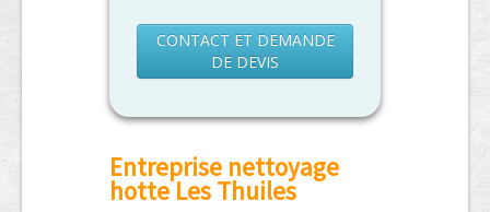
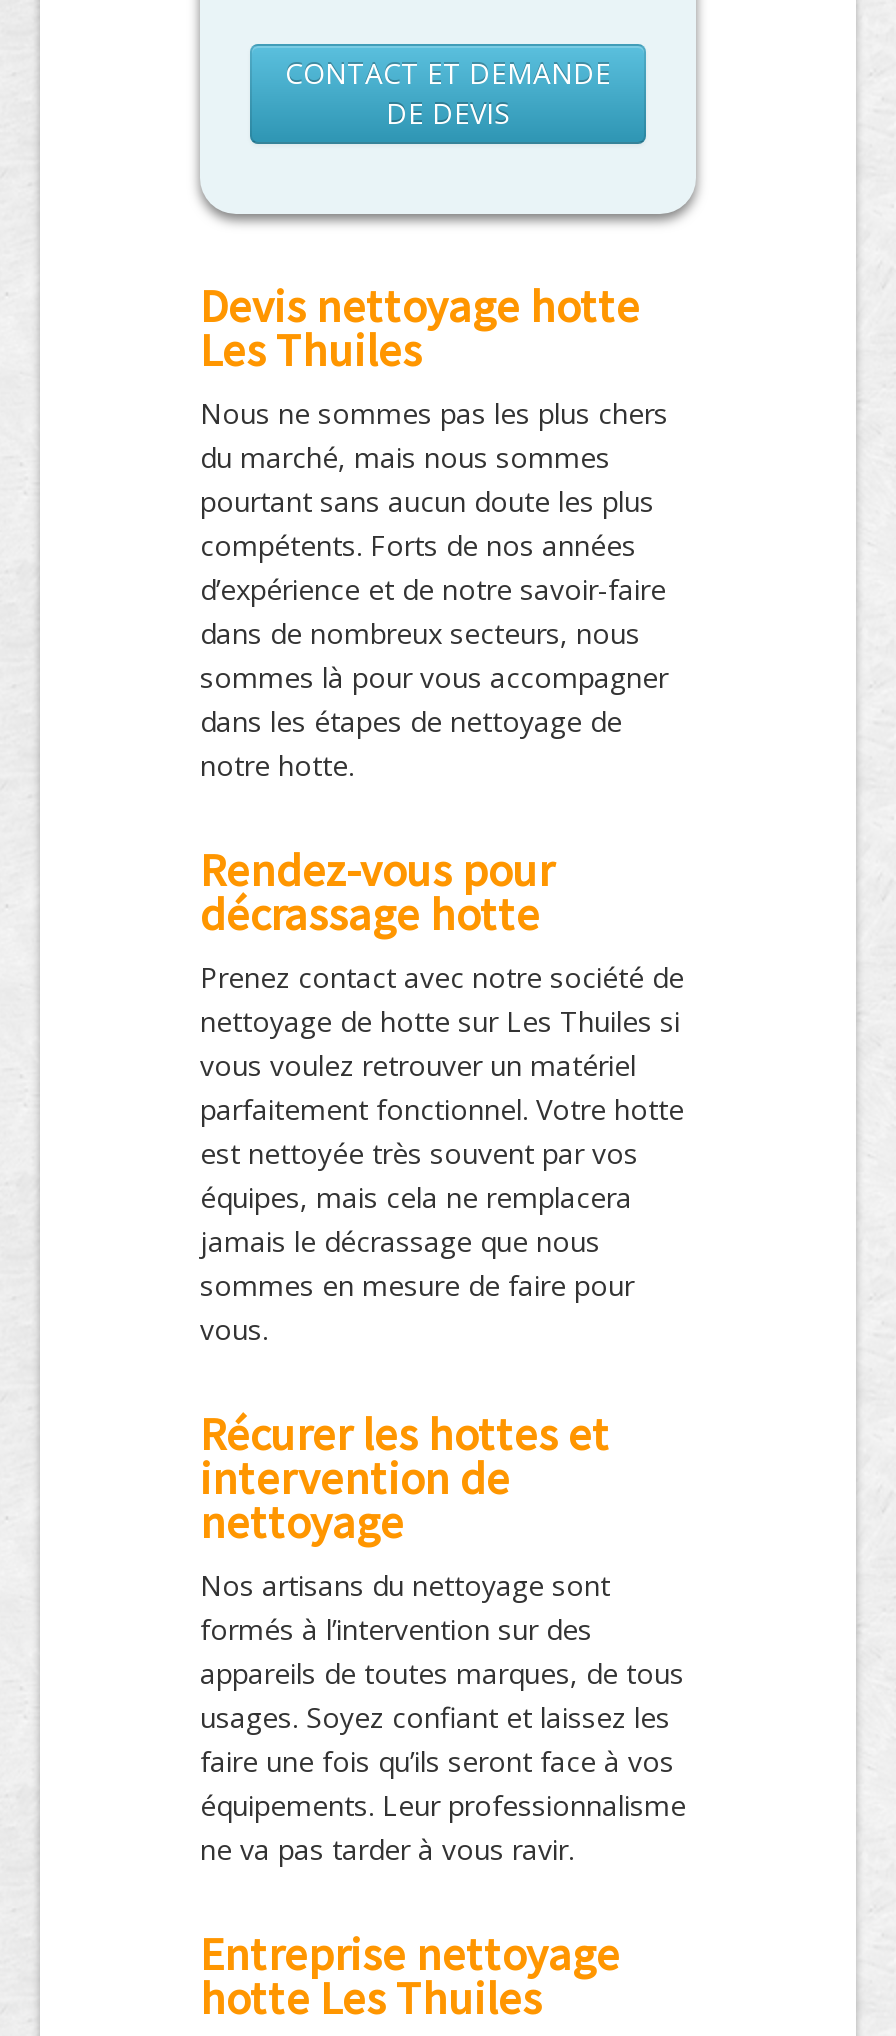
none -> [200,275,686,1867] Devis nettoyage hotte | Les Thuiles | Nous ne sommes pas les plus chers | du marché, mais nous sommes | pourtant sans aucun doute les plus | compétents. Forts de nos années | d’expérience et de notre savoir-faire | dans de nombreux secteurs, nous | sommes là pour vous accompagner | dans les étapes de nettoyage de | notre hotte. | Rendez-vous pour | décrassage hotte | Prenez contact avec notre société de | nettoyage de hotte sur Les Thuiles si | vous voulez retrouver un matériel | parfaitement fonctionnel. Votre hotte | est nettoyée très souvent par vos | équipes, mais cela ne remplacera | jamais le décrassage que nous | sommes en mesure de faire pour | vous. | Récurer les hottes et | intervention de | nettoyage | Nos artisans du nettoyage sont | formés à l’intervention sur des | appareils de toutes marques, de tous | usages. Soyez confiant et laissez les | faire une fois qu’ils seront face à vos | équipements. Leur professionnalisme | ne va pas tarder à vous ravir.

